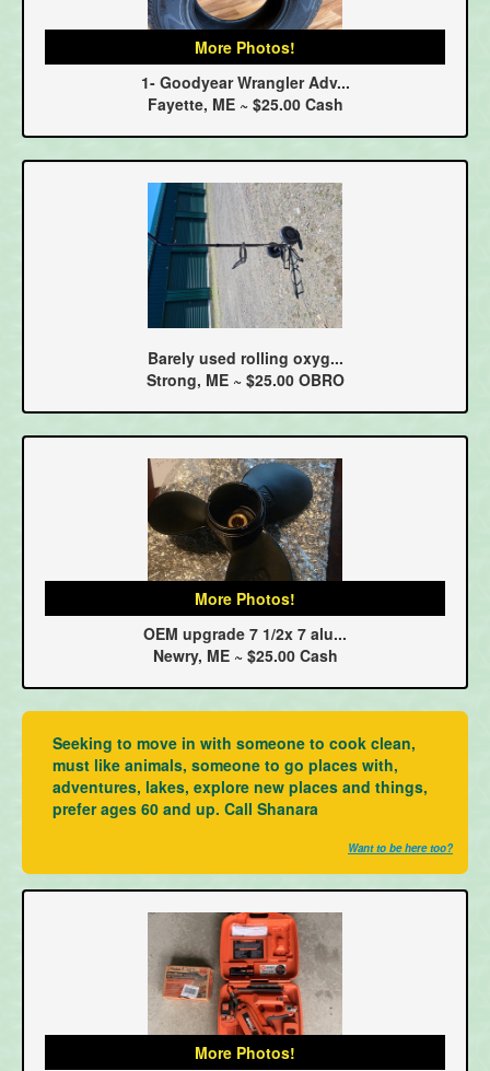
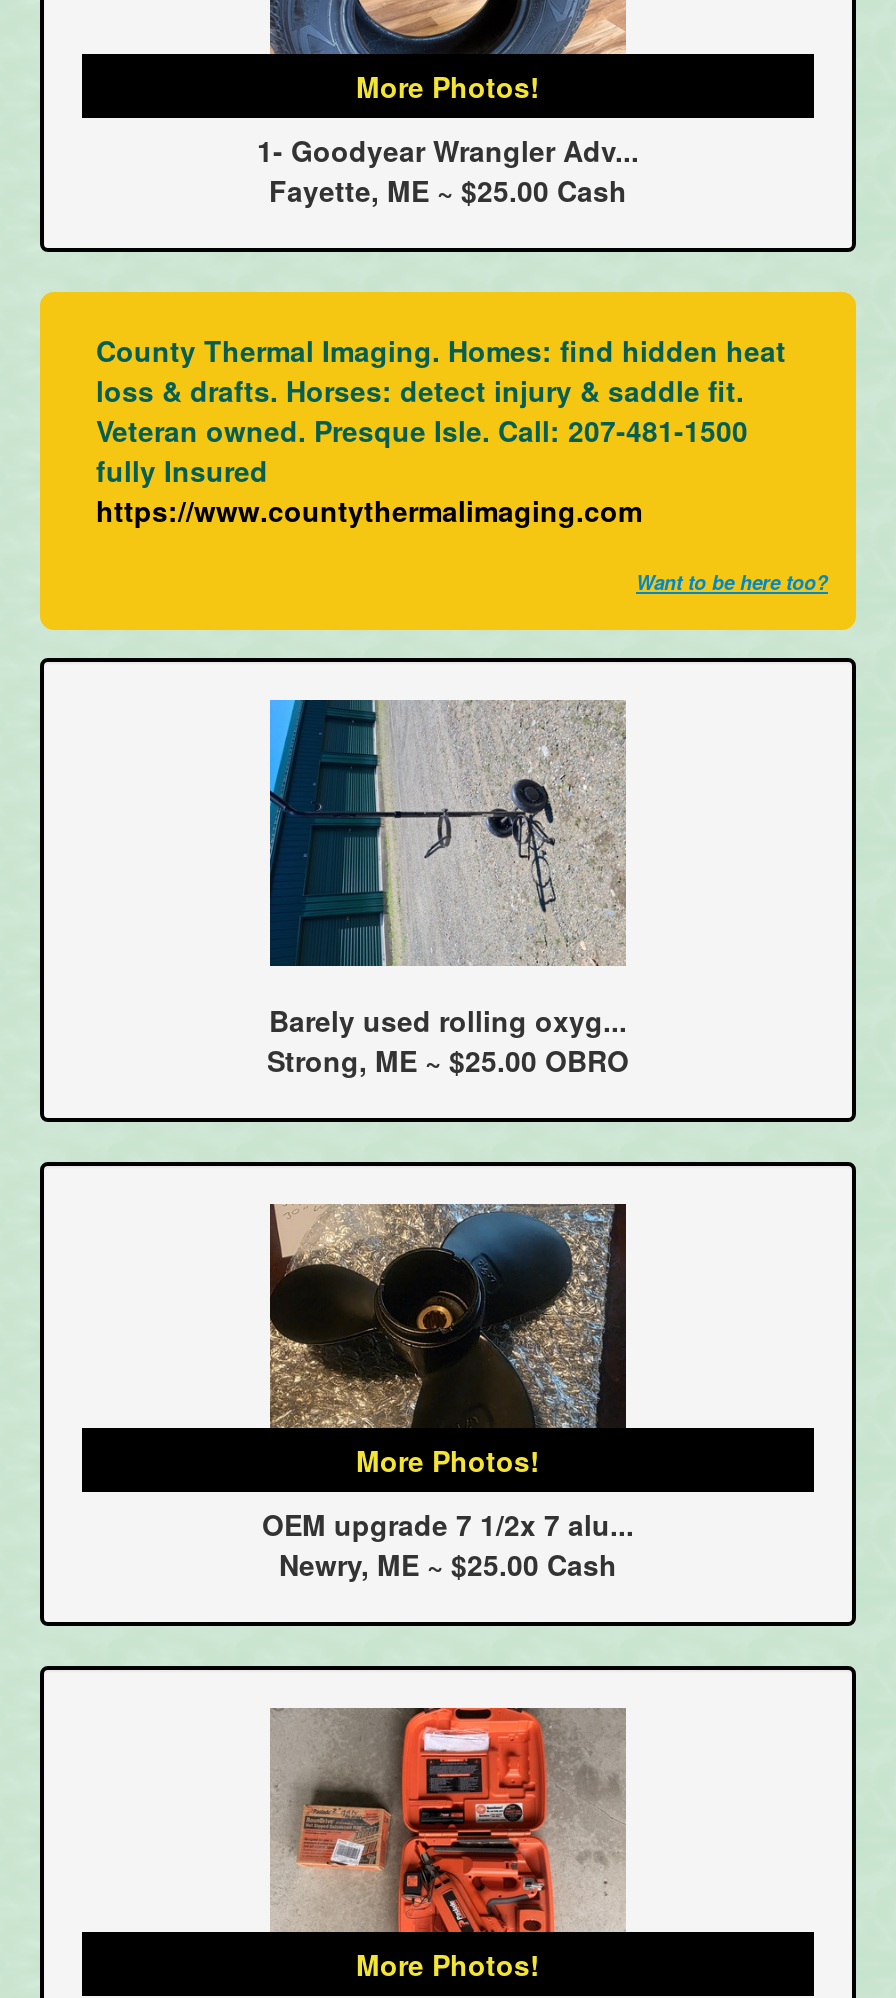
none -> [38,290,858,632] [image] | County Thermal Imaging. Homes: find hidden heat | loss & drafts. Horses: detect injury & saddle fit. | Veteran owned. Presque Isle. Call: 207-481-1500 | fully Insured | https://www.countythermalimaging.com
moved [143,182,347,667] -> [262,698,634,1585]: [image] | Barely used rolling oxyg... | Strong, ME ~ $25.00 OBRO | More Photos! | OEM upgrade 7 1/2x 7 alu... | Newry, ME ~ $25.00 Cash
[21,710,469,875] [image] | Seeking to move in with someone to cook clean, | must like animals, someone to go places with, | adventures, lakes, explore new places and things, | prefer ages 60 and up. Call Shanara -> none
moved [348,840,453,856] -> [636,569,828,597]: Want to be here too?

